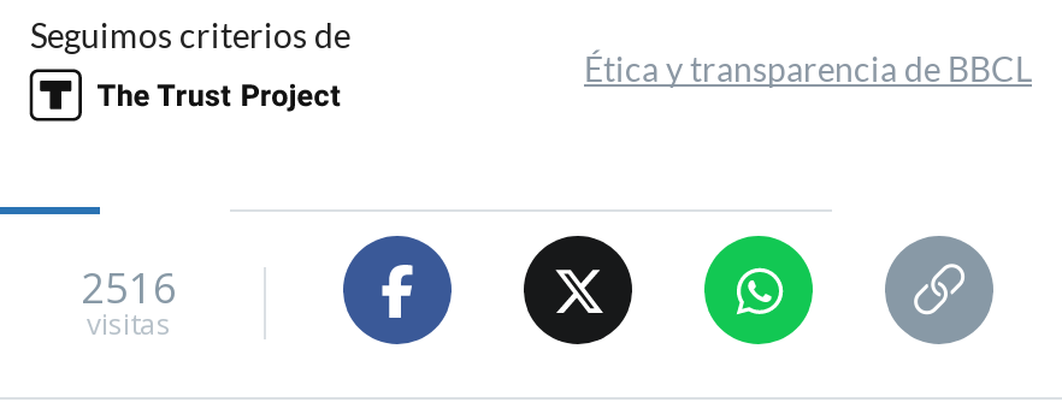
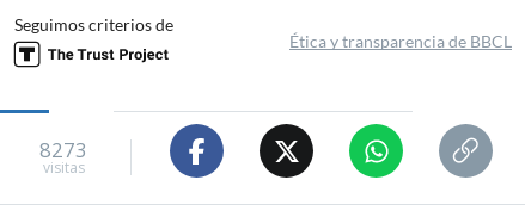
[81,259,177,314] 2516 -> [39,135,87,163] 8273

